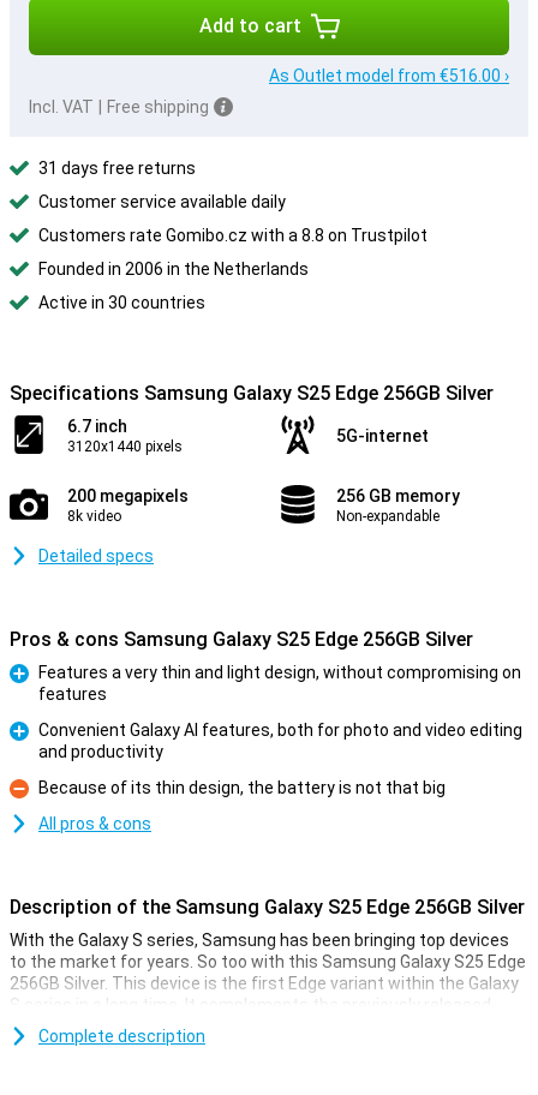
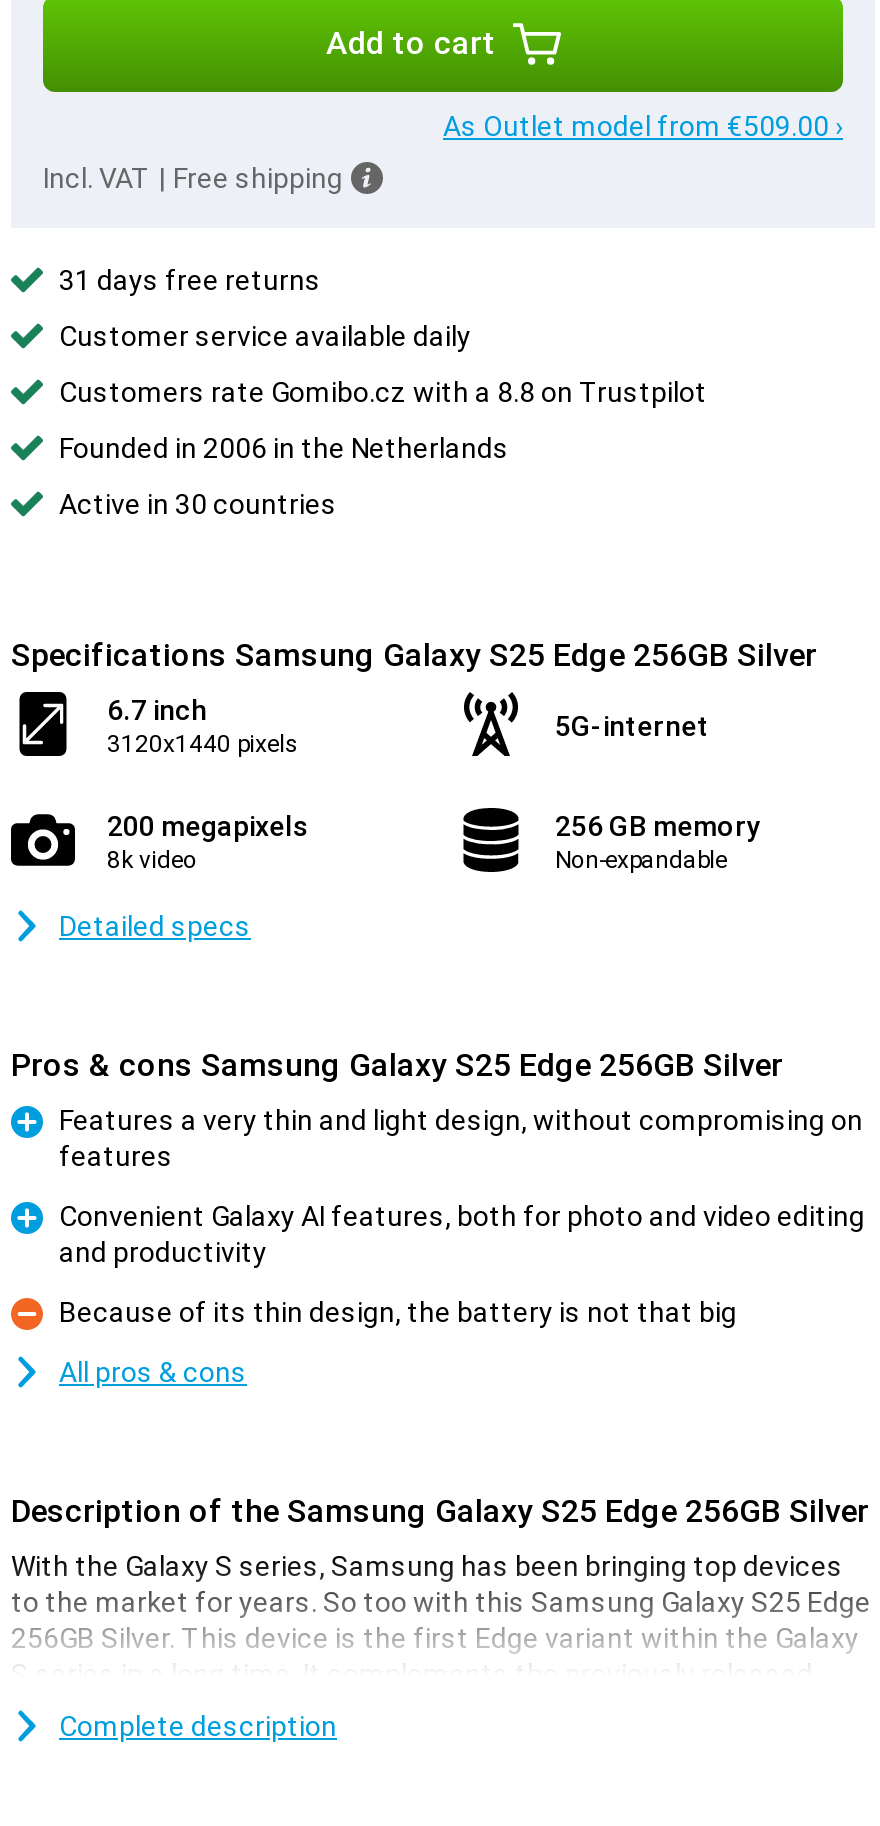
[269,66,509,85] As Outlet model from €516.00 › -> [443,110,843,142] As Outlet model from €509.00 ›

